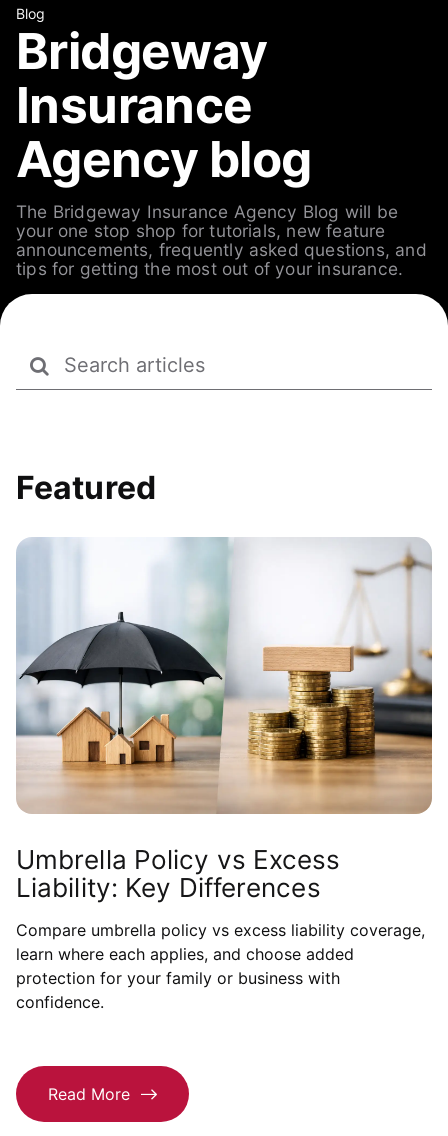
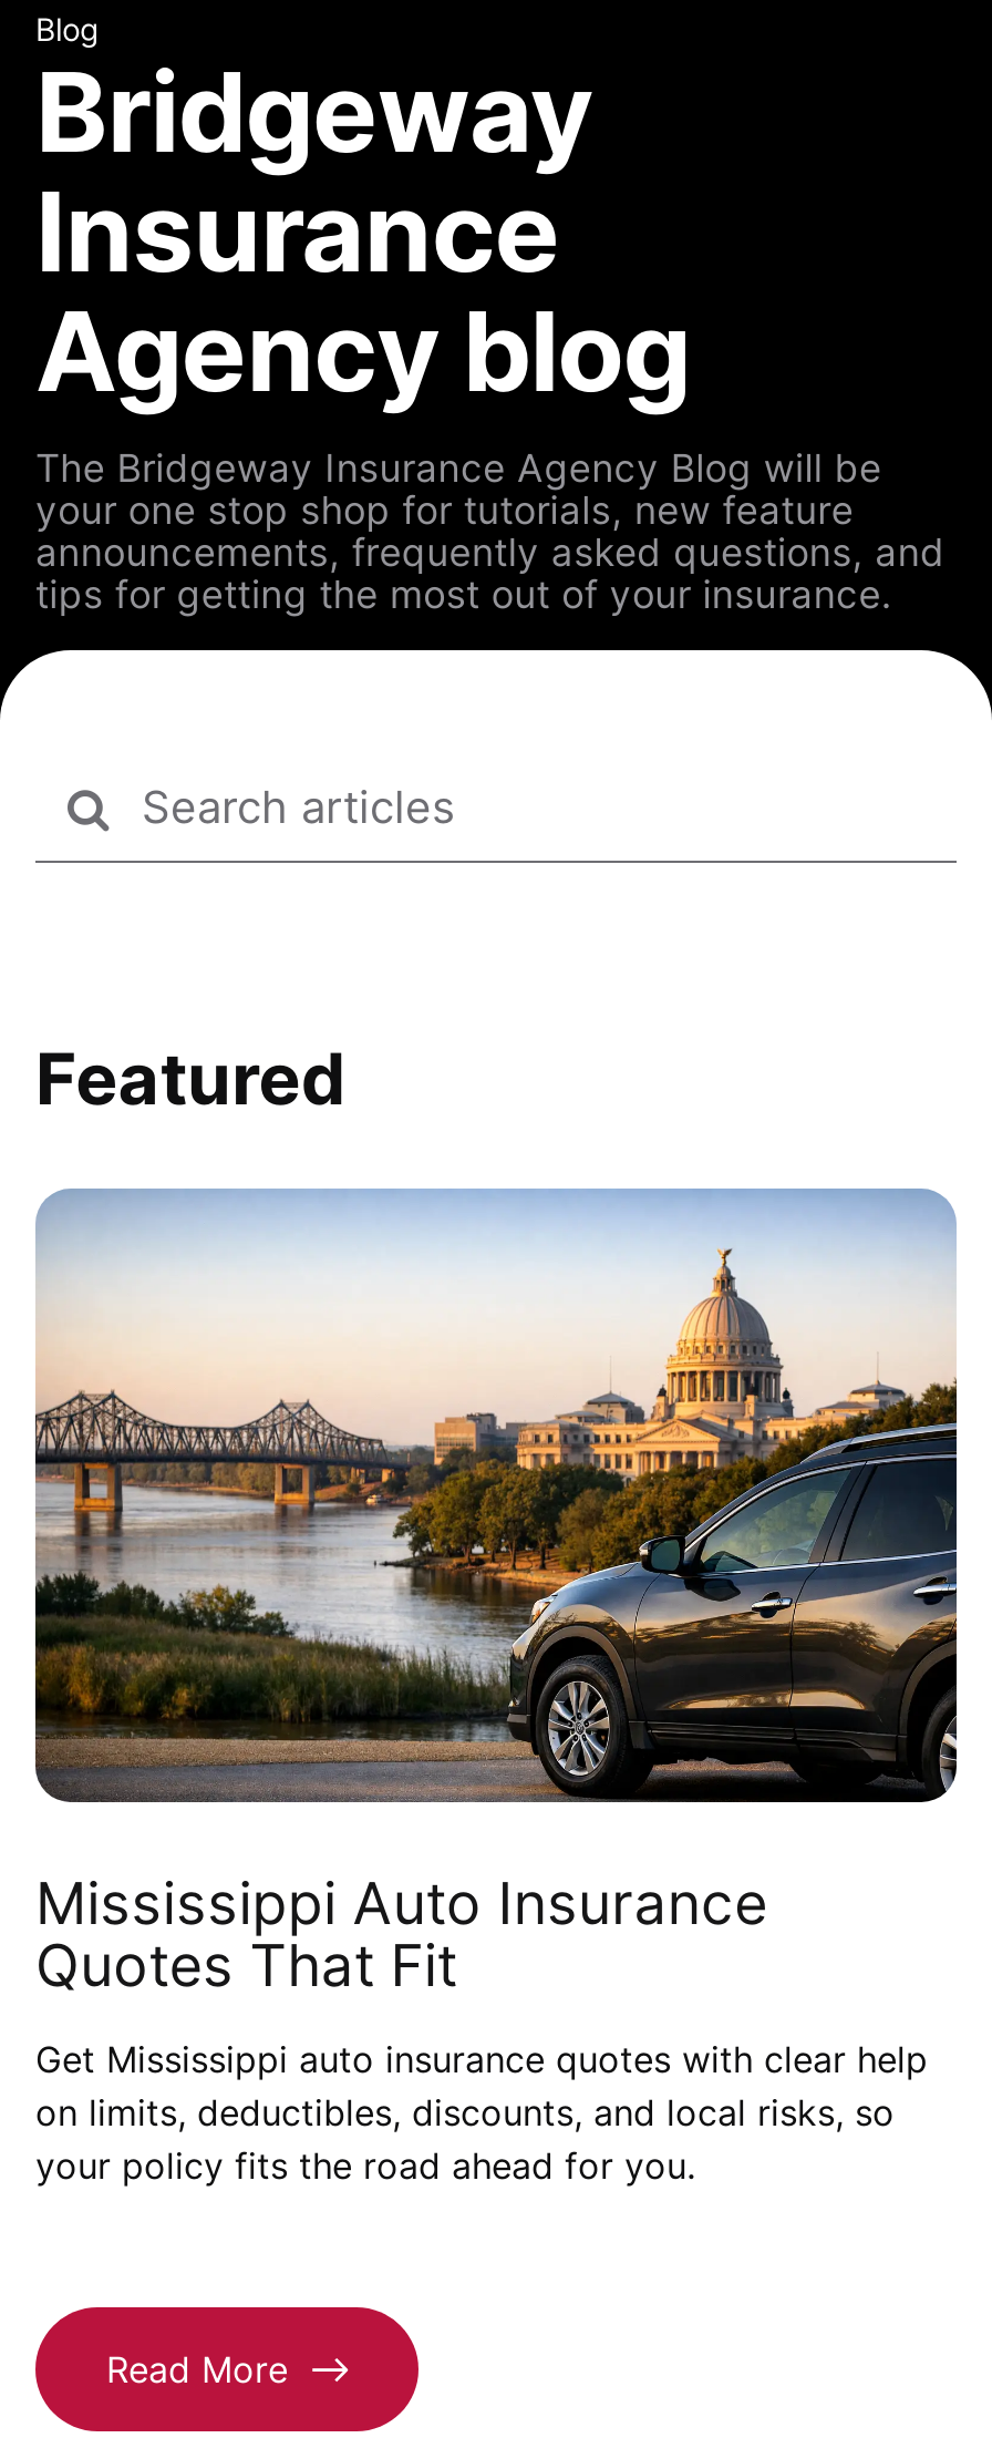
[16,538,433,903] [image] | Umbrella Policy vs Excess | Liability: Key Differences -> [33,1189,959,1999] [image] | Mississippi Auto Insurance | Quotes That Fit
[16,920,425,1012] Compare umbrella policy vs excess liability coverage, | learn where each applies, and choose added | protection for your family or business with | confidence. -> [35,2037,928,2188] Get Mississippi auto insurance quotes with clear help | on limits, deductibles, discounts, and local risks, so | your policy fits the road ahead for you.

